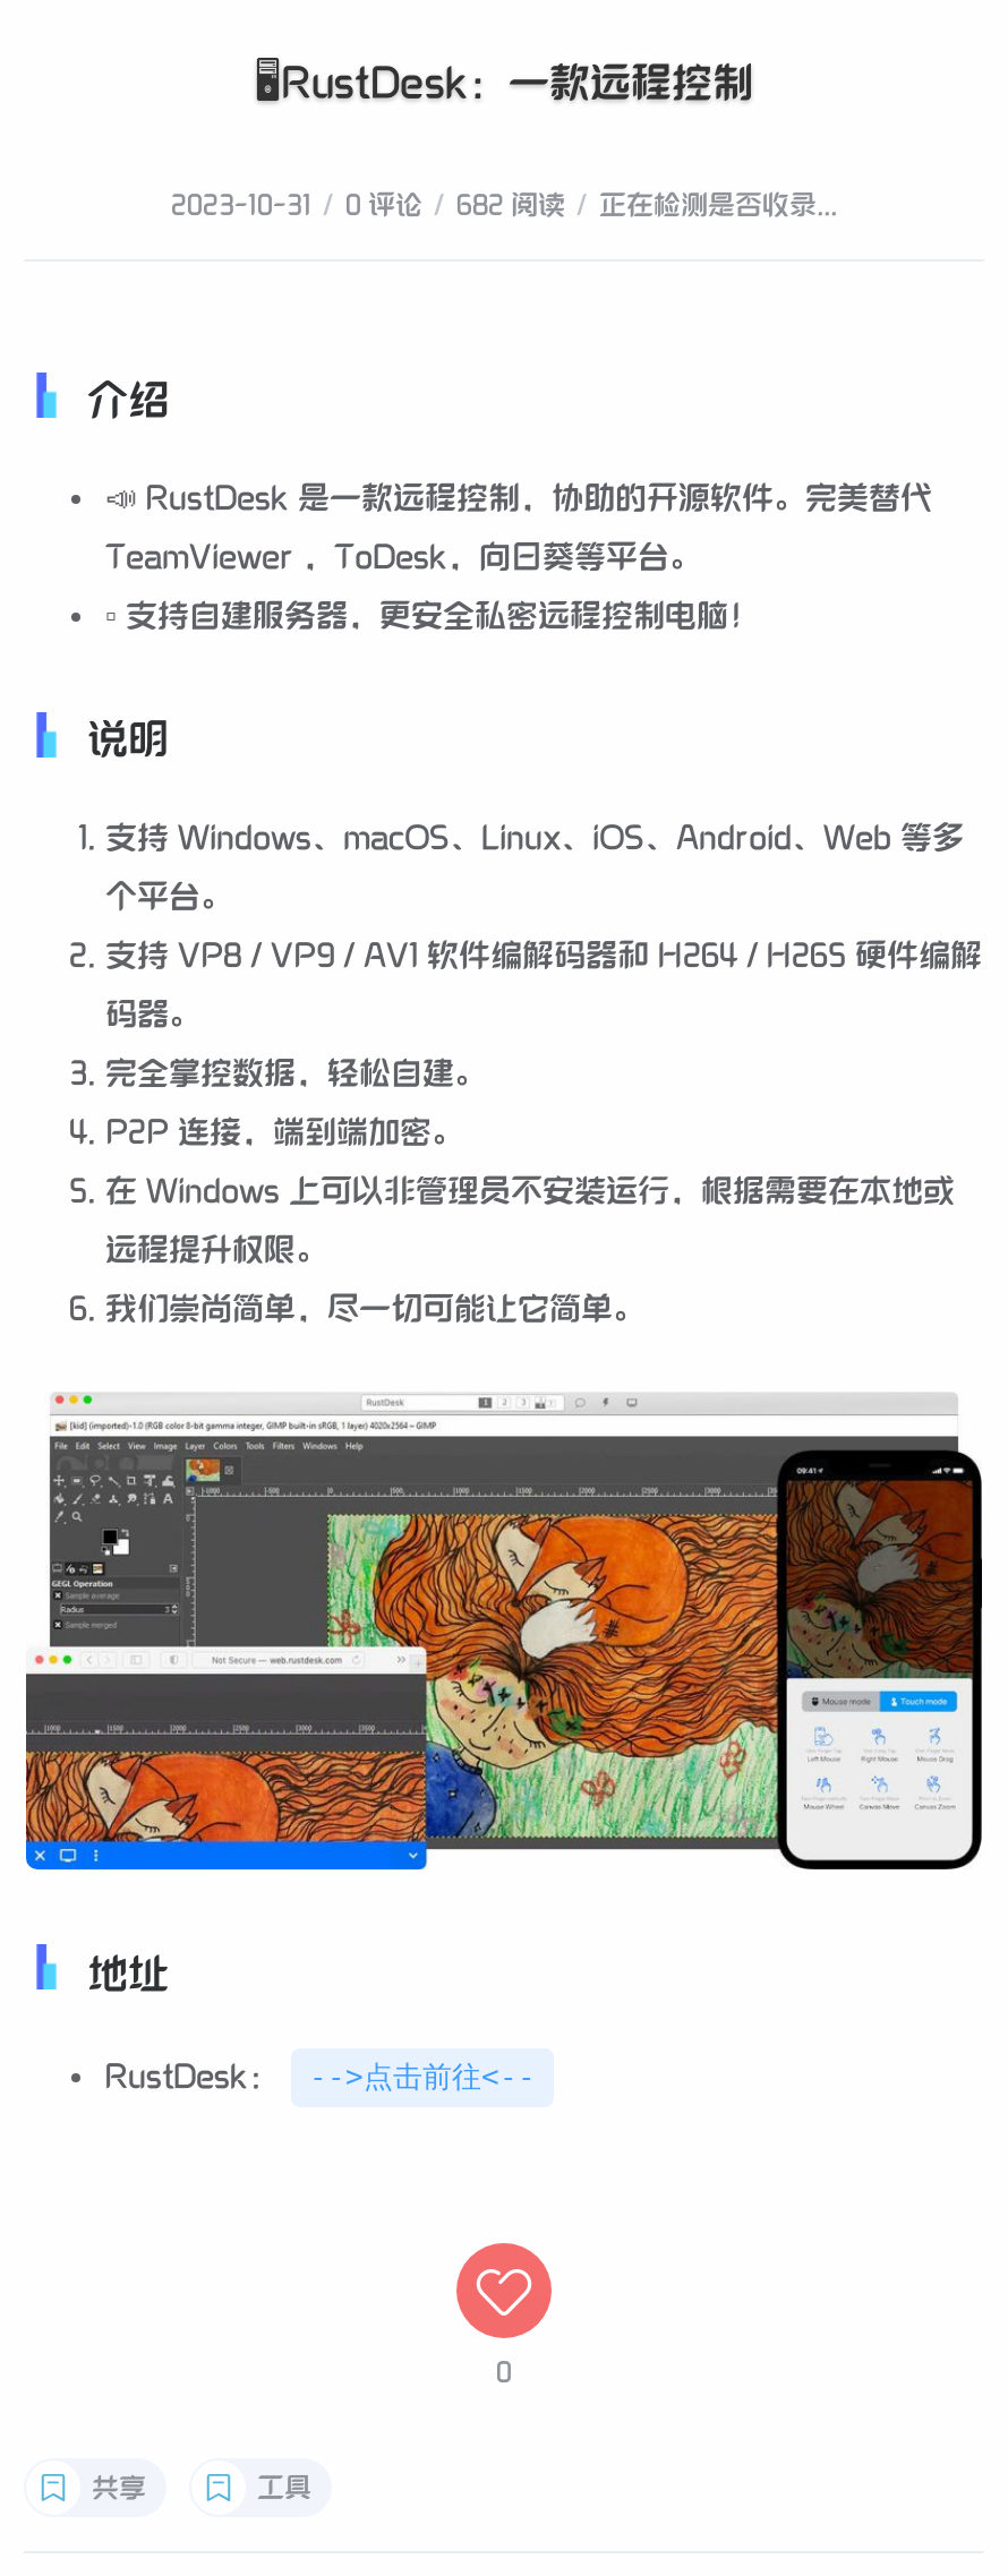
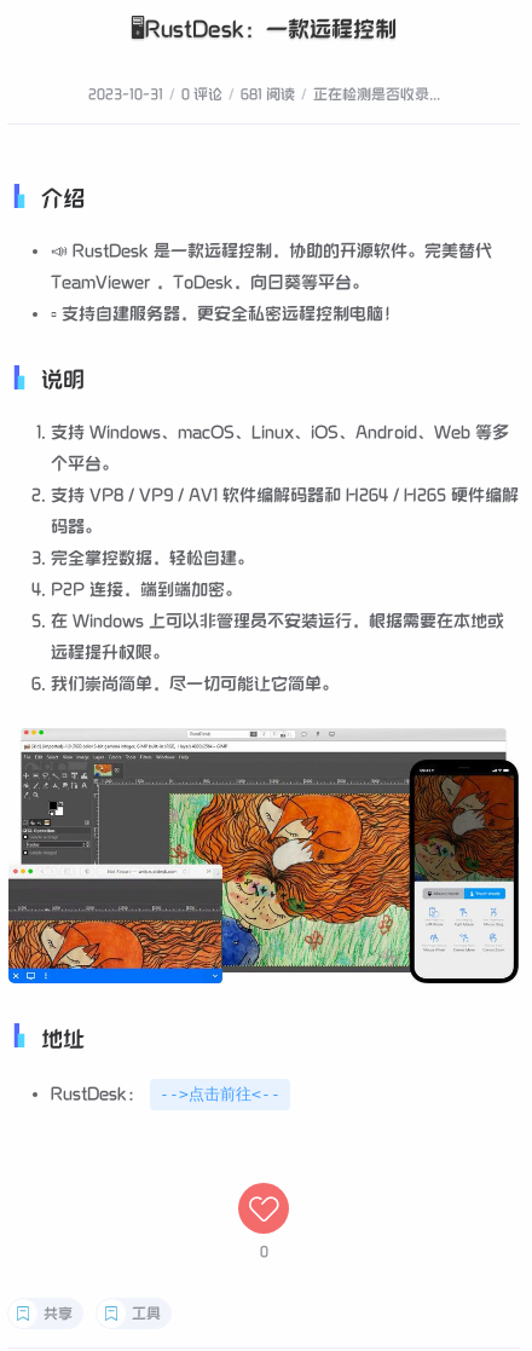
[171,189,837,223] 2023-10-31 / 0 评论 / 682 阅读 / 正在检测是否收录... -> [88,86,440,104] 2023-10-31 / 0 评论 / 681 阅读 / 正在检测是否收录...

